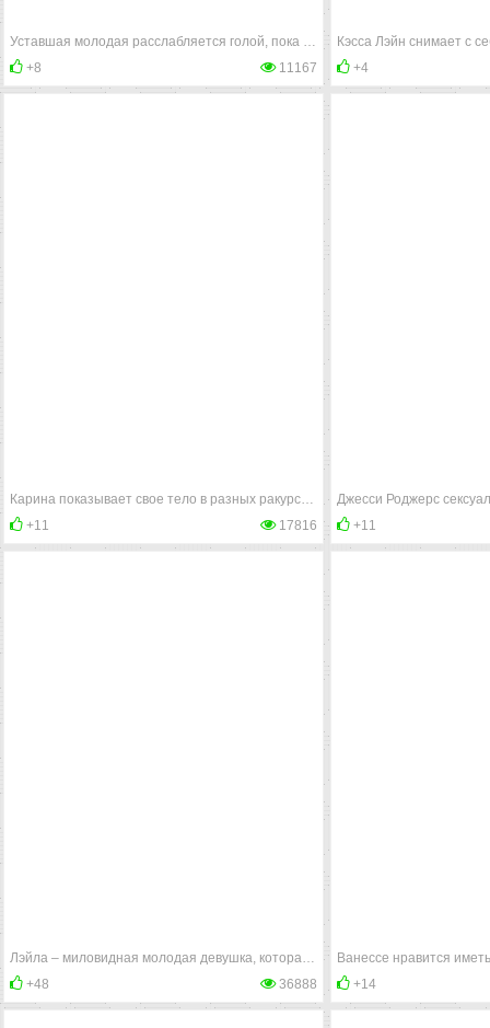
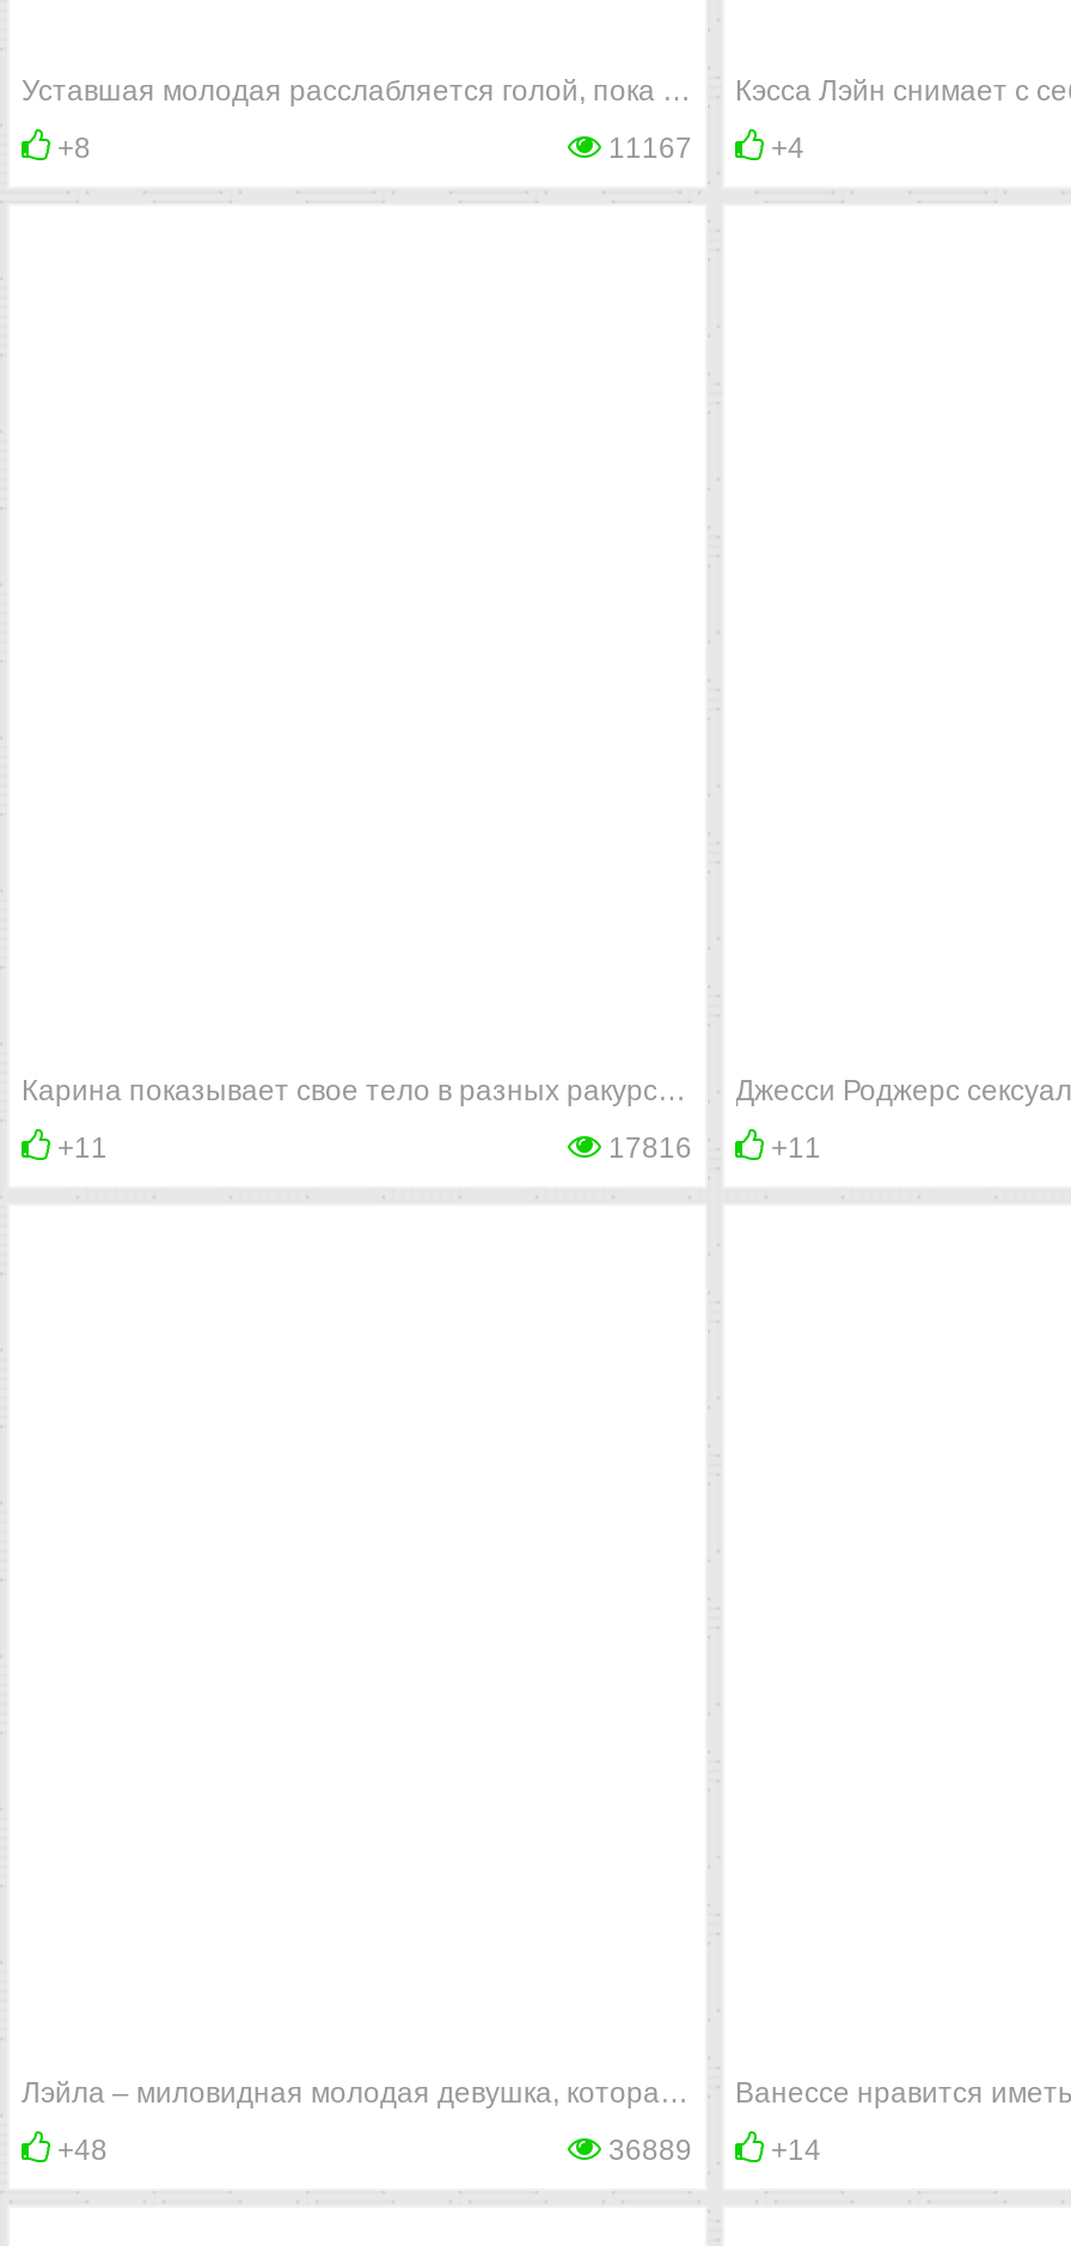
[278,976,317,992] 36888 -> [608,2133,692,2167] 36889

